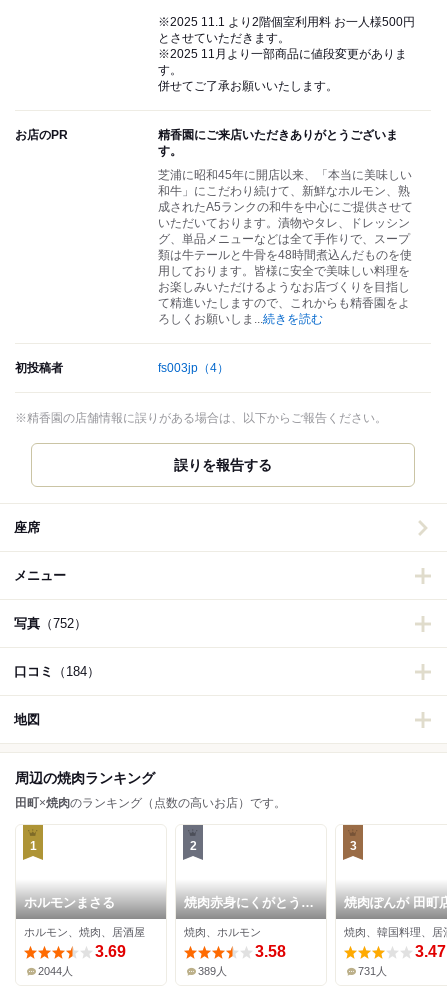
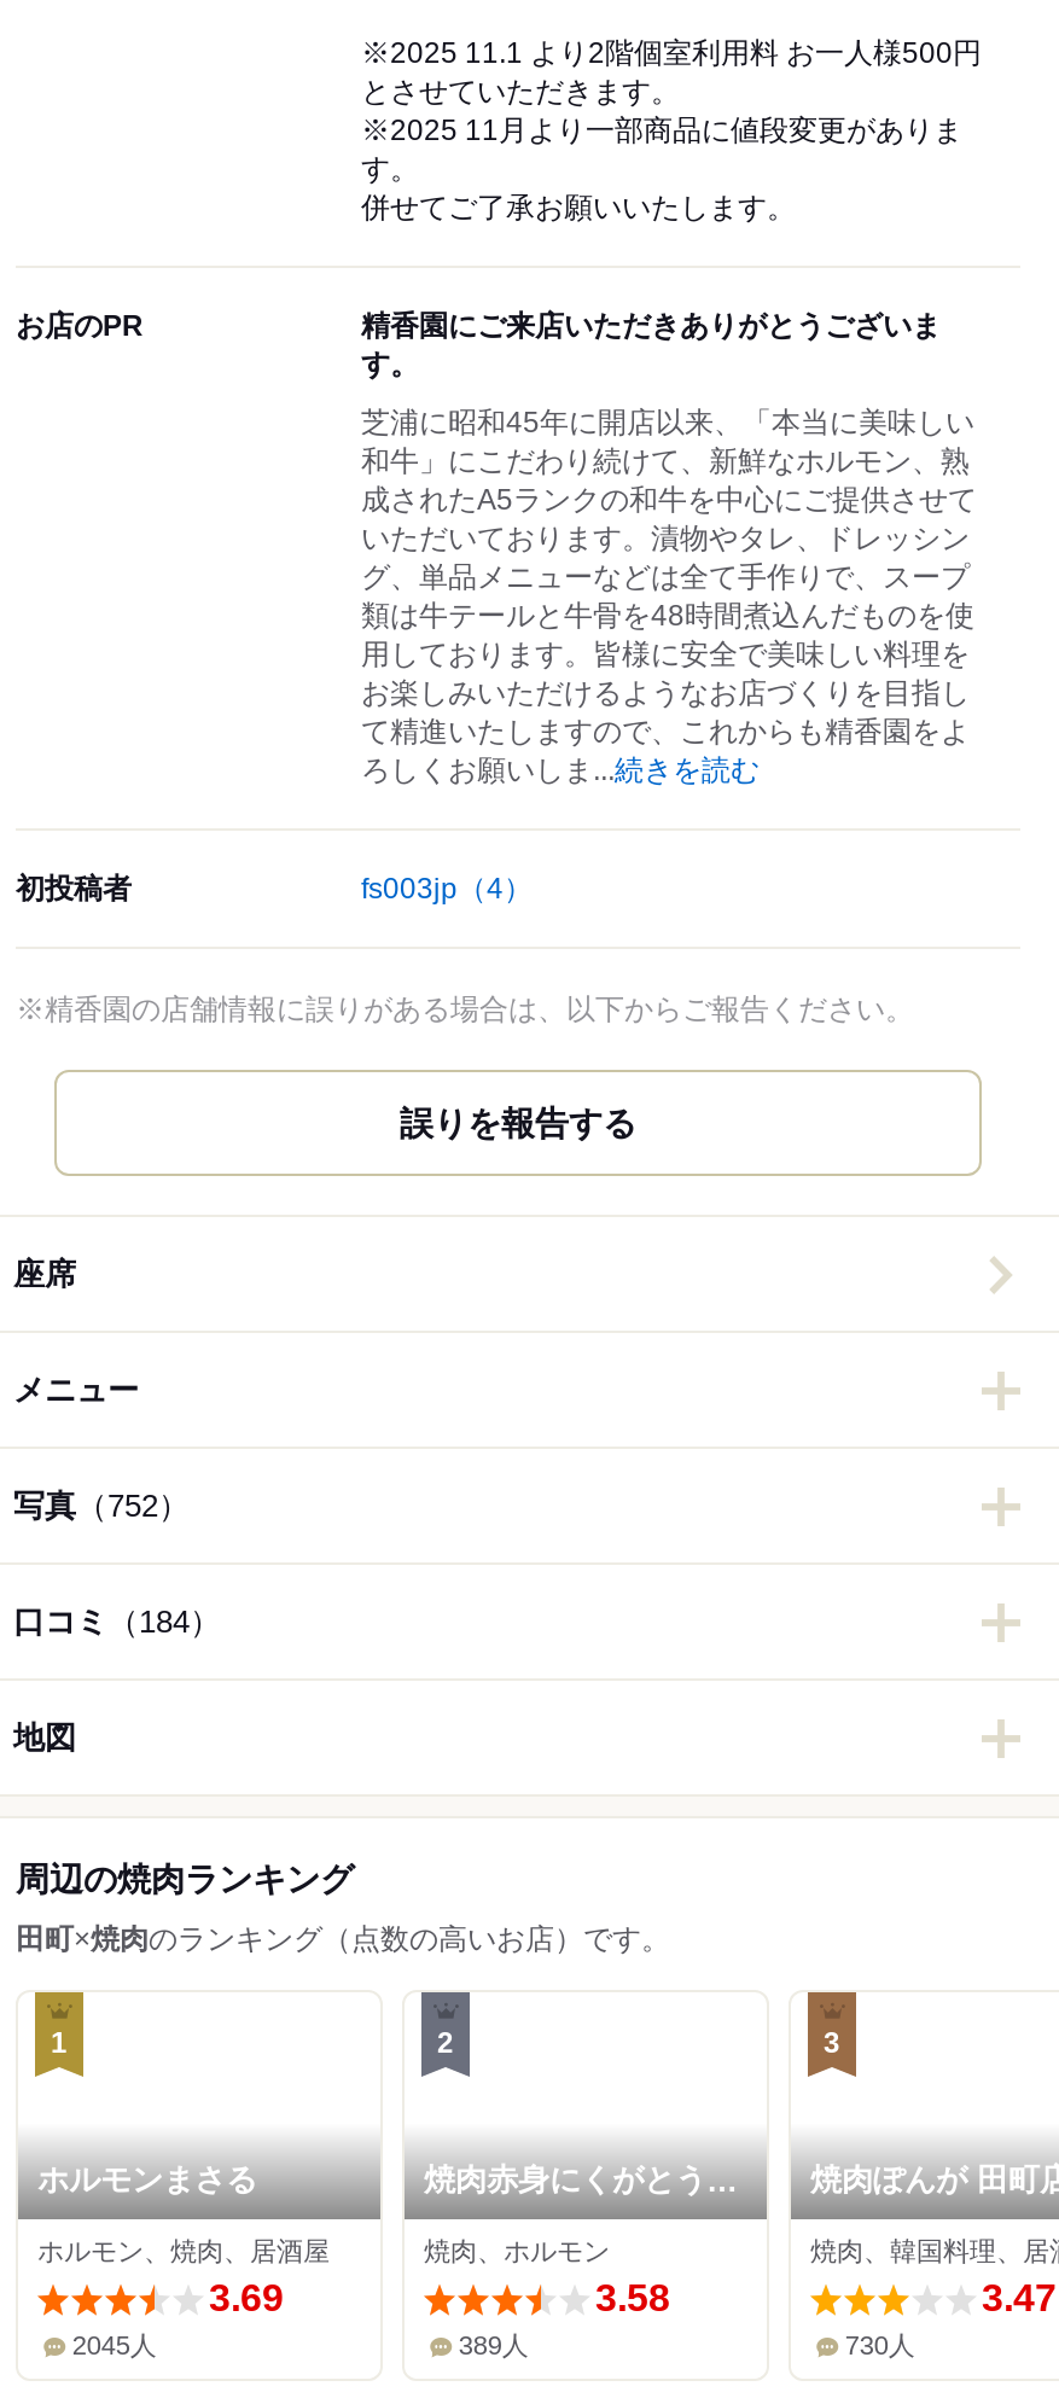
[38,965,73,977] 2044人 -> [72,2331,157,2360] 2045人
[358,965,387,977] 731人 -> [845,2331,915,2360] 730人

